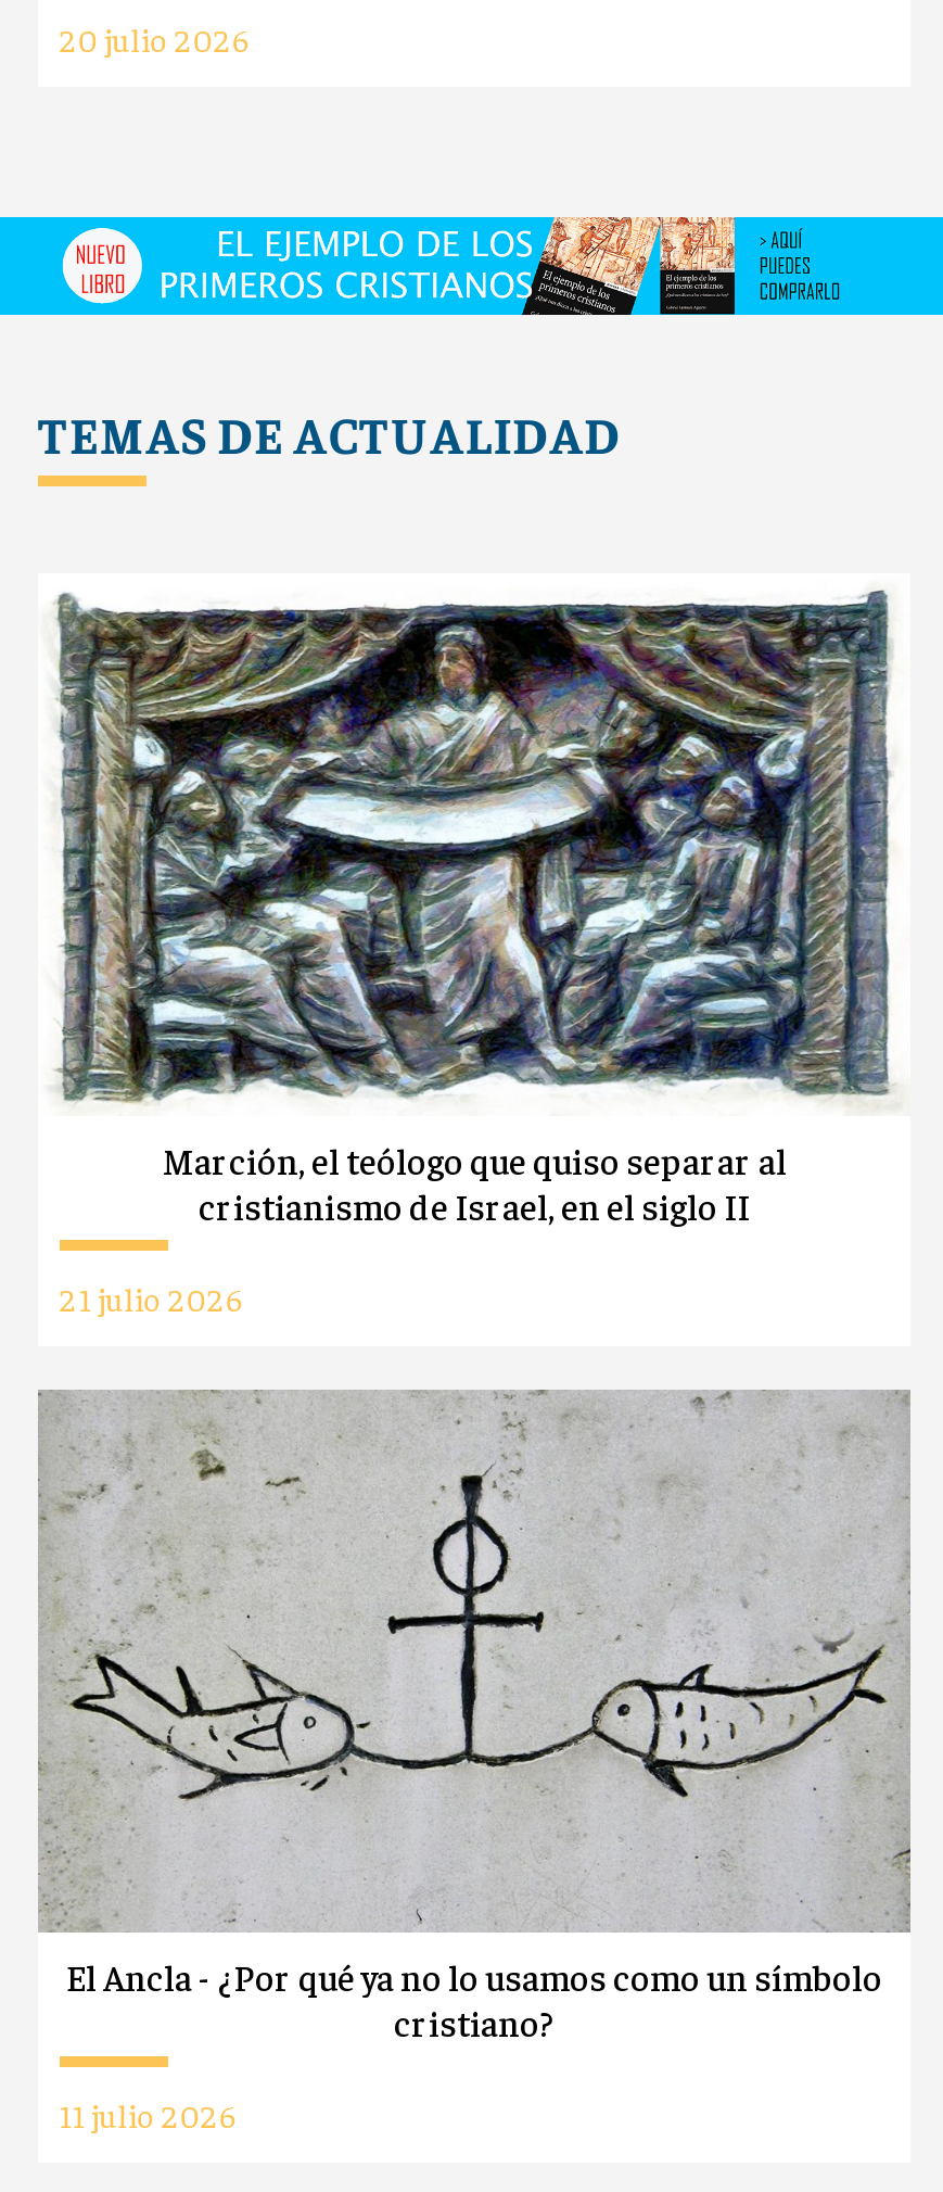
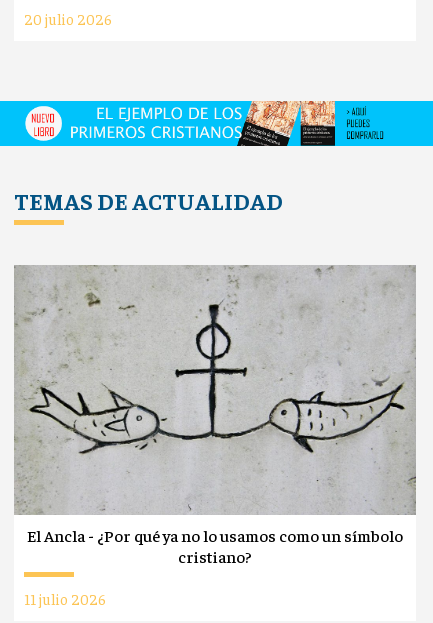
[40,588,910,1318] [image] | Marción, el teólogo que quiso separar al | cristianismo de Israel, en el siglo II | 21 julio 2026 -> none

